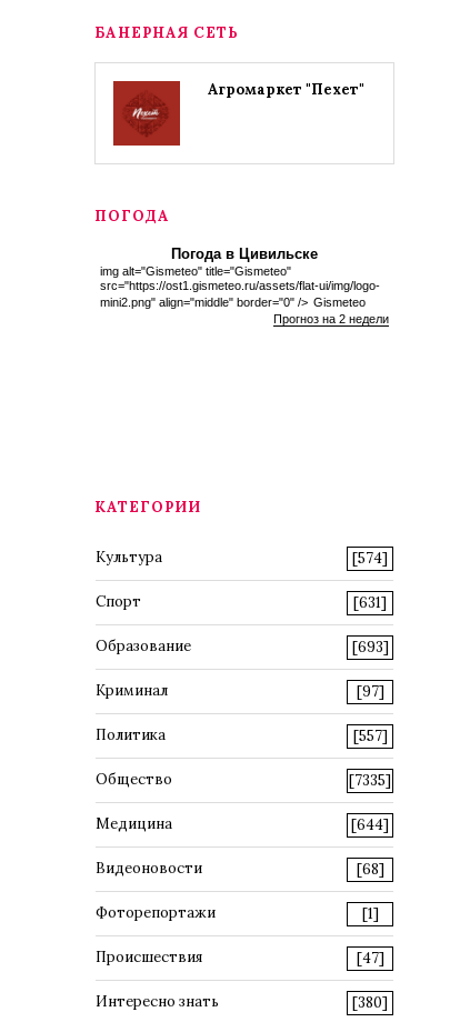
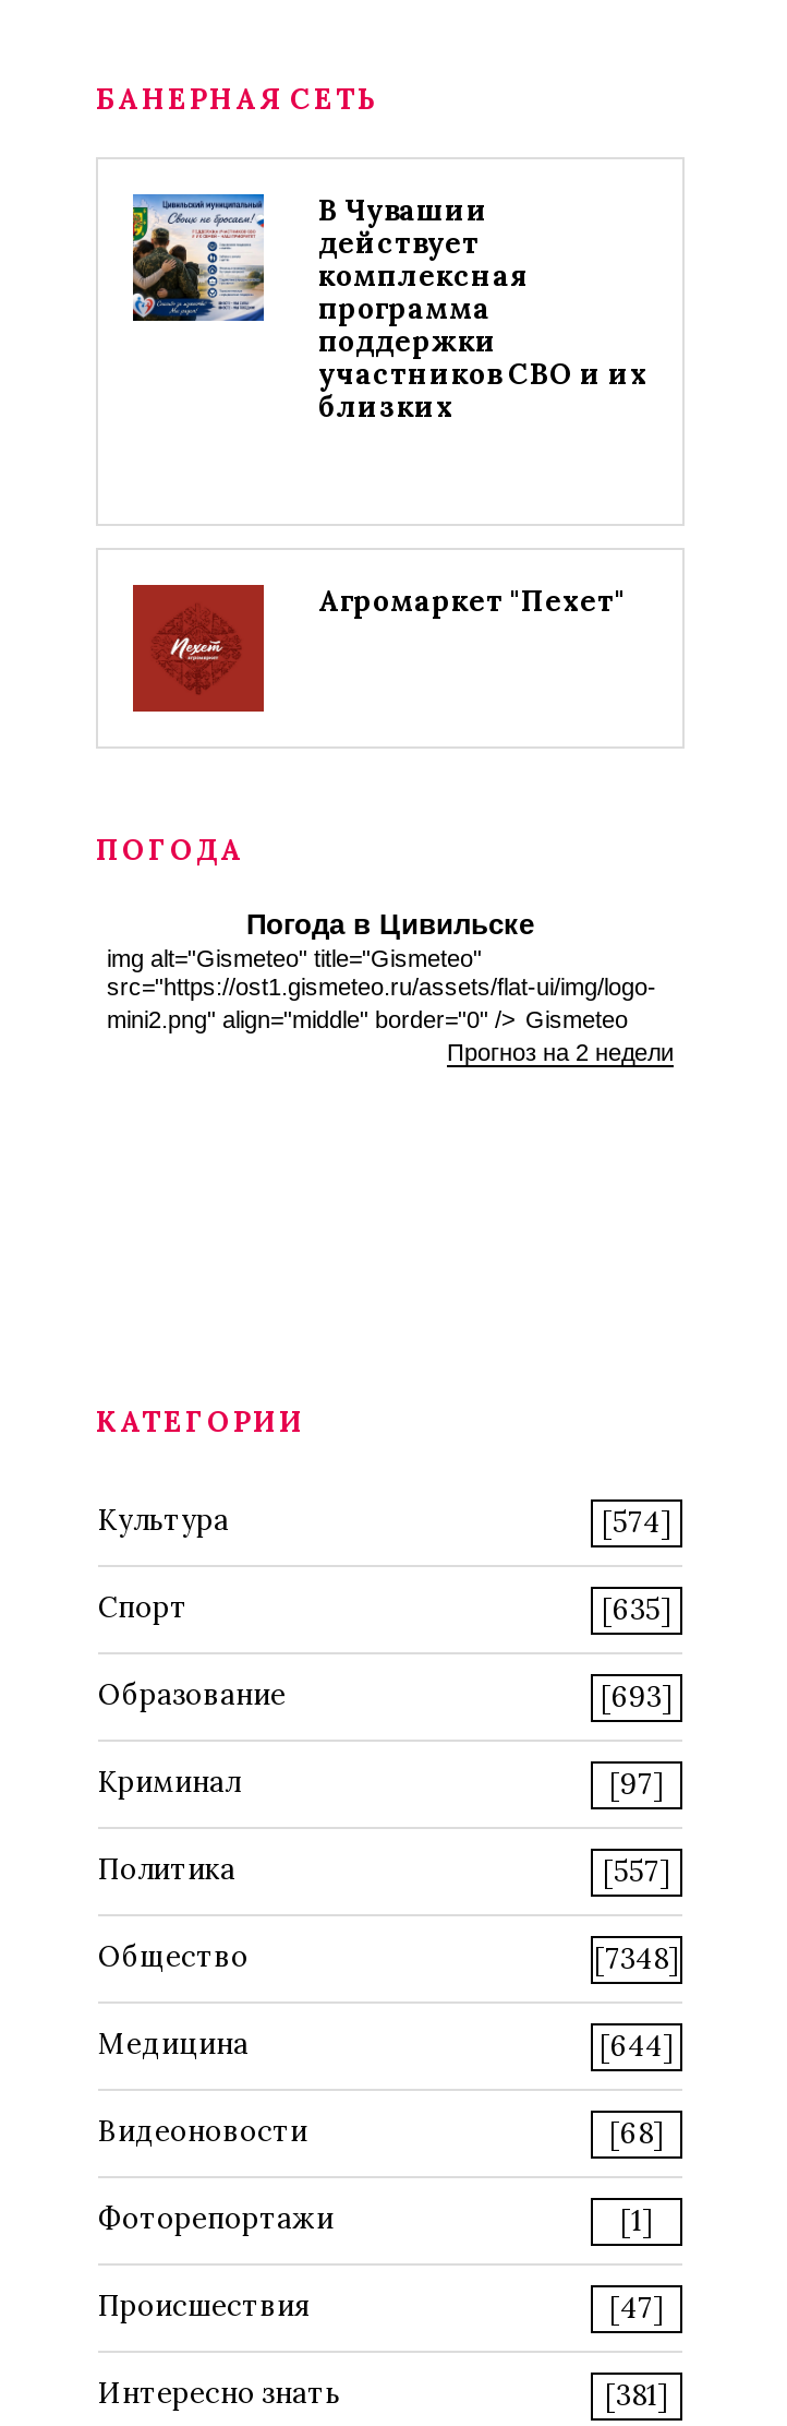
none -> [131,192,647,426] [image] | В Чувашии | действует | комплексная | программа | поддержки | участников СВО и их | близких
[353,593,387,612] [631] -> [602,1591,671,1628] [635]
[349,771,391,790] [7335] -> [594,1940,679,1977] [7348]
[352,993,388,1012] [380] -> [605,2377,668,2414] [381]

